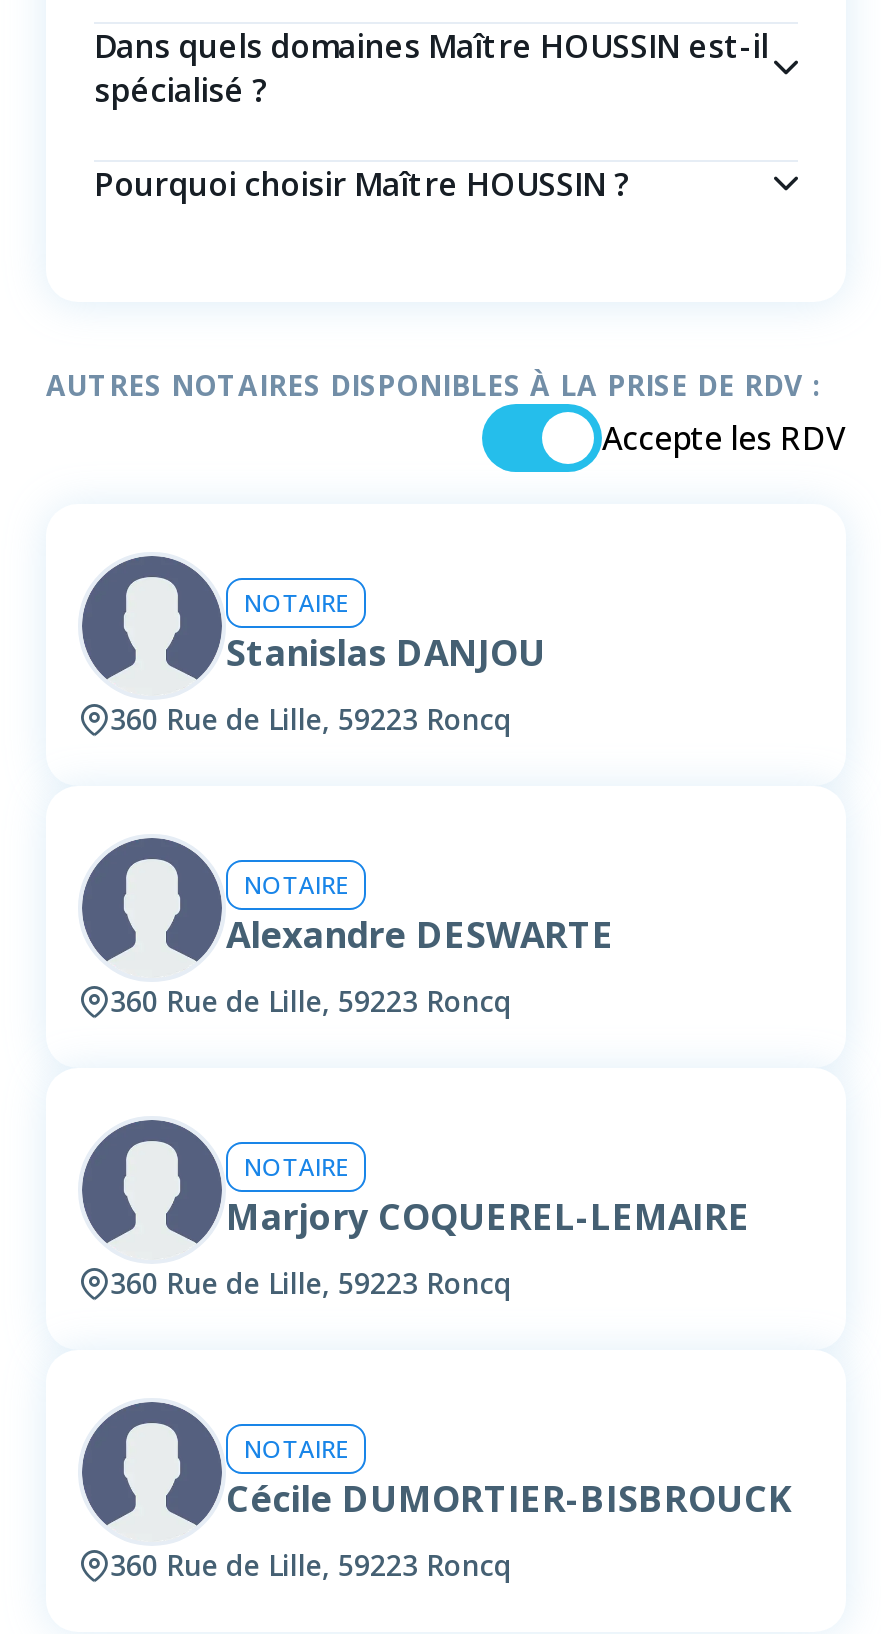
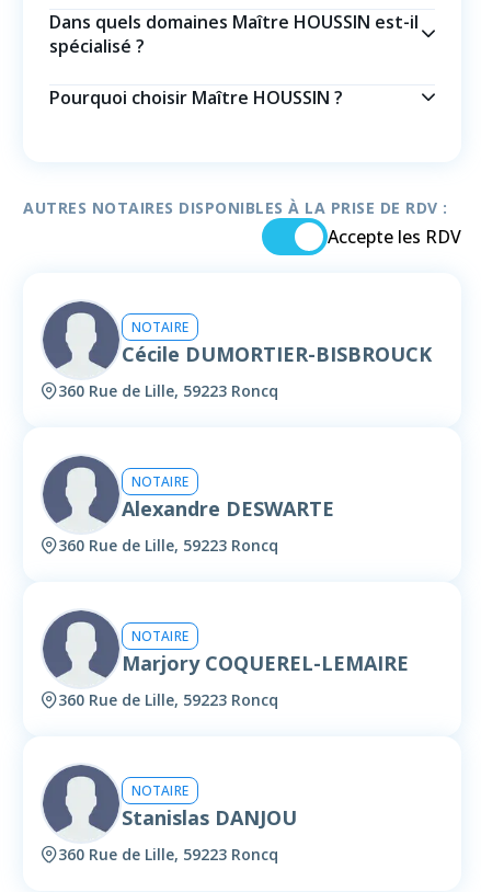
moved [226,627,546,675] -> [122,804,297,830]: Stanislas DANJOU
moved [226,1473,792,1521] -> [122,340,432,367]: Cécile DUMORTIER-BISBROUCK

